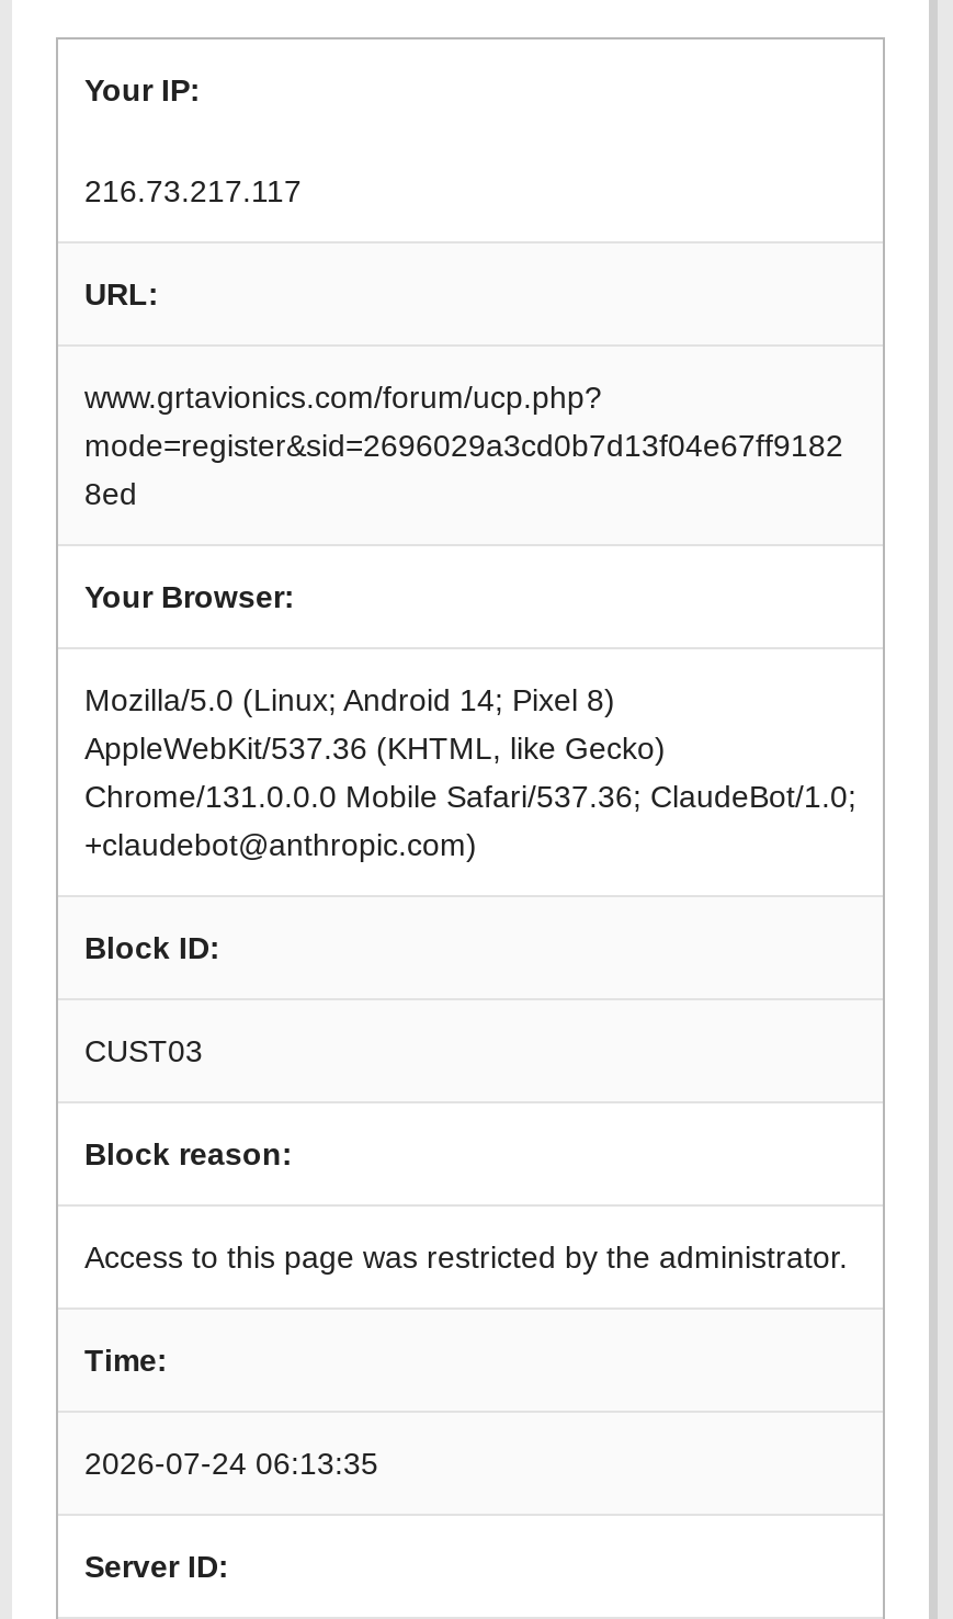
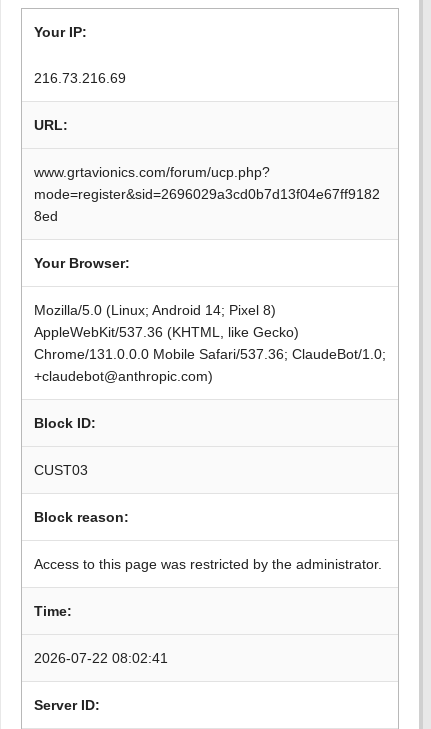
[84,173,302,208] 216.73.217.117 -> [34,70,126,86] 216.73.216.69
[84,1446,378,1481] 2026-07-24 06:13:35 -> [34,650,168,666] 2026-07-22 08:02:41

